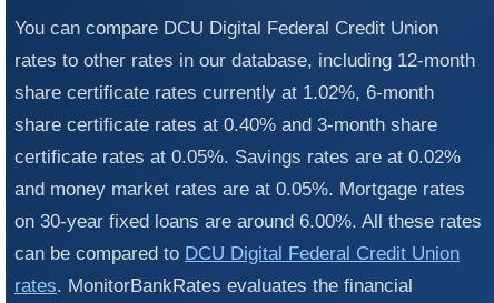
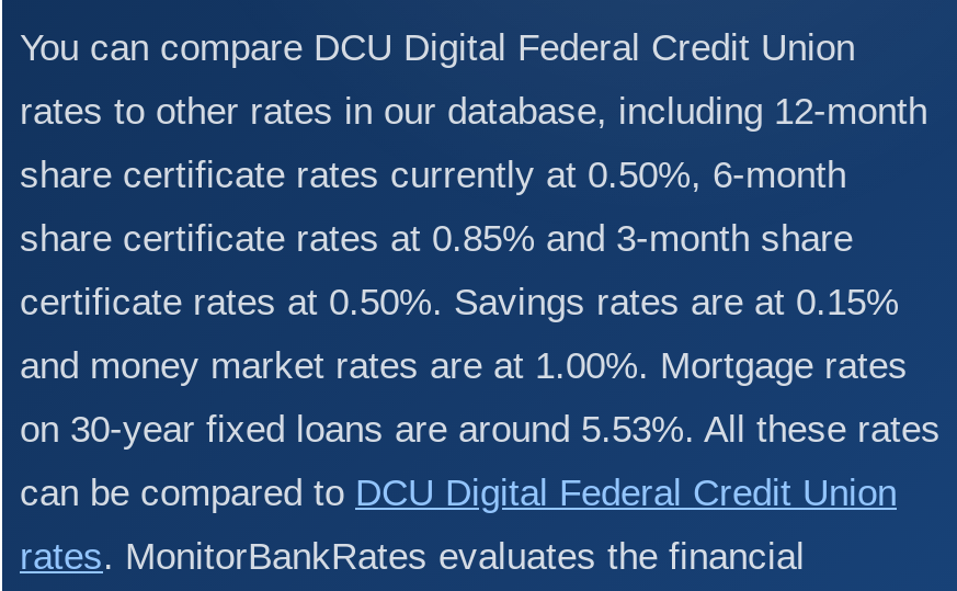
[14,82,434,103] share certificate rates currently at 1.02%, 6-month -> [20,155,846,196] share certificate rates currently at 0.50%, 6-month
[14,114,437,135] share certificate rates at 0.40% and 3-month share -> [20,218,853,260] share certificate rates at 0.85% and 3-month share
[14,147,461,168] certificate rates at 0.05%. Savings rates are at 0.02% -> [20,282,899,323] certificate rates at 0.50%. Savings rates are at 0.15%
[14,179,465,200] and money market rates are at 0.05%. Mortgage rates -> [20,345,908,387] and money market rates are at 1.00%. Mortgage rates
[14,211,482,232] on 30-year fixed loans are around 6.00%. All these rates -> [20,409,941,451] on 30-year fixed loans are around 5.53%. All these rates

